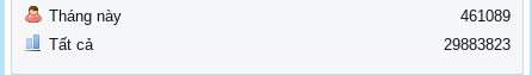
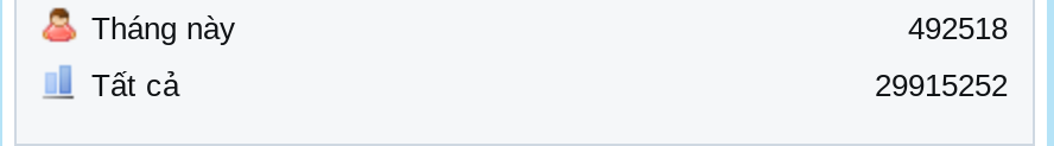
[460,7,510,25] 461089 -> [908,11,1008,47] 492518
[443,36,510,54] 29883823 -> [875,68,1008,104] 29915252

